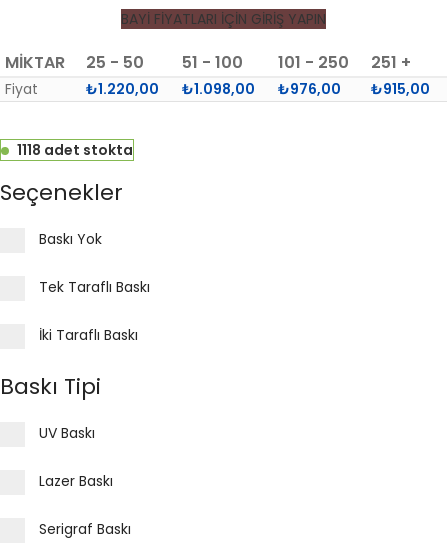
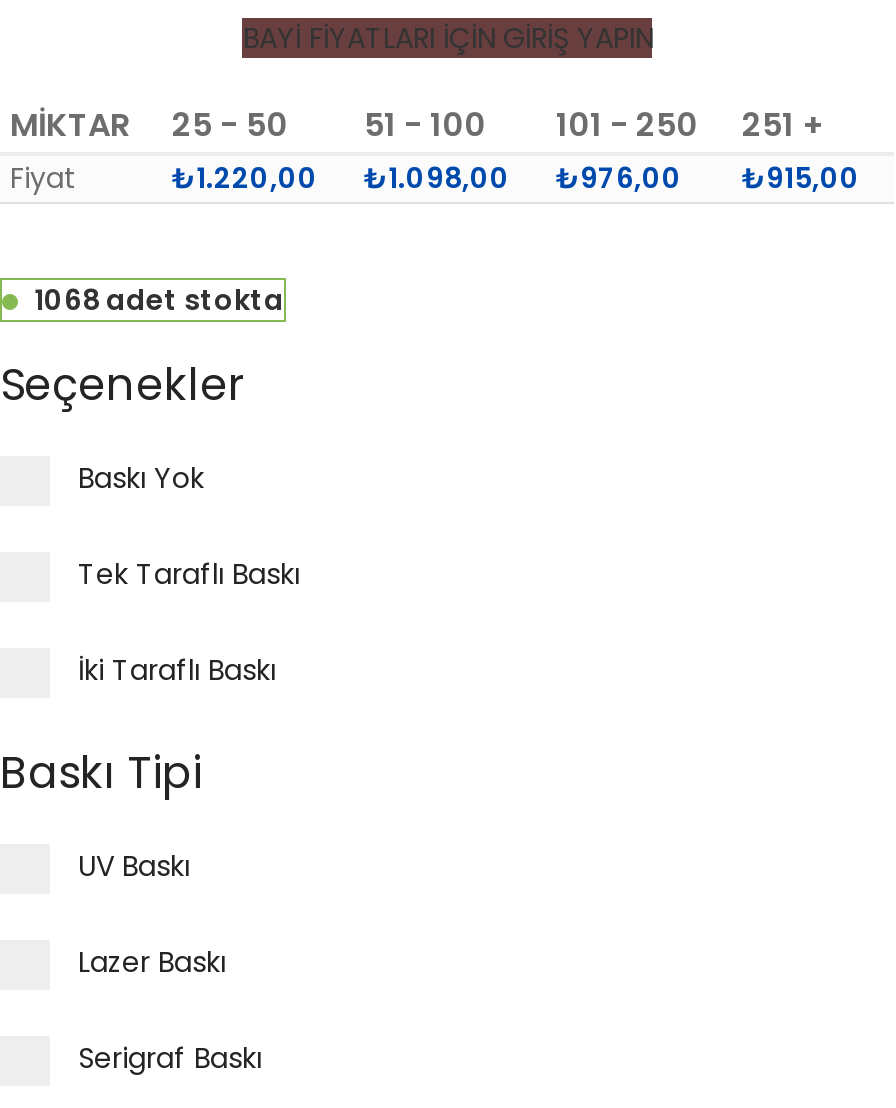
[17,140,133,160] 1118 adet stokta -> [34,280,284,320] 1068 adet stokta

